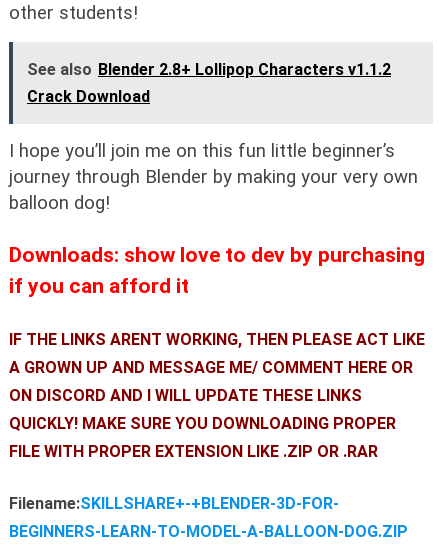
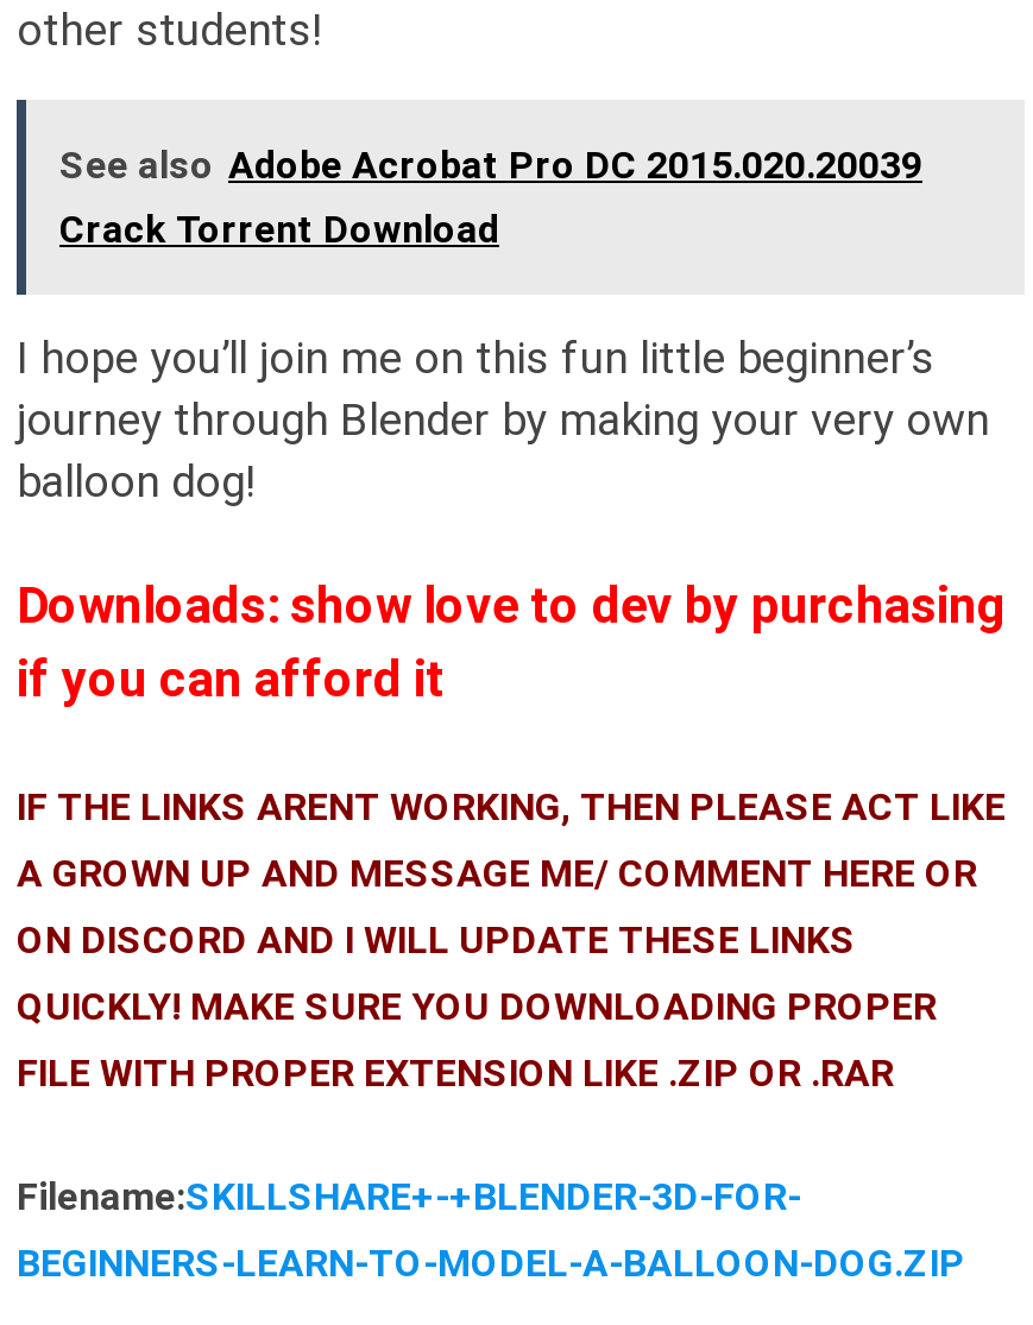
[27,60,391,106] See also Blender 2.8+ Lollipop Characters v1.1.2 | Crack Download -> [59,143,922,252] See also Adobe Acrobat Pro DC 2015.020.20039 | Crack Torrent Download

